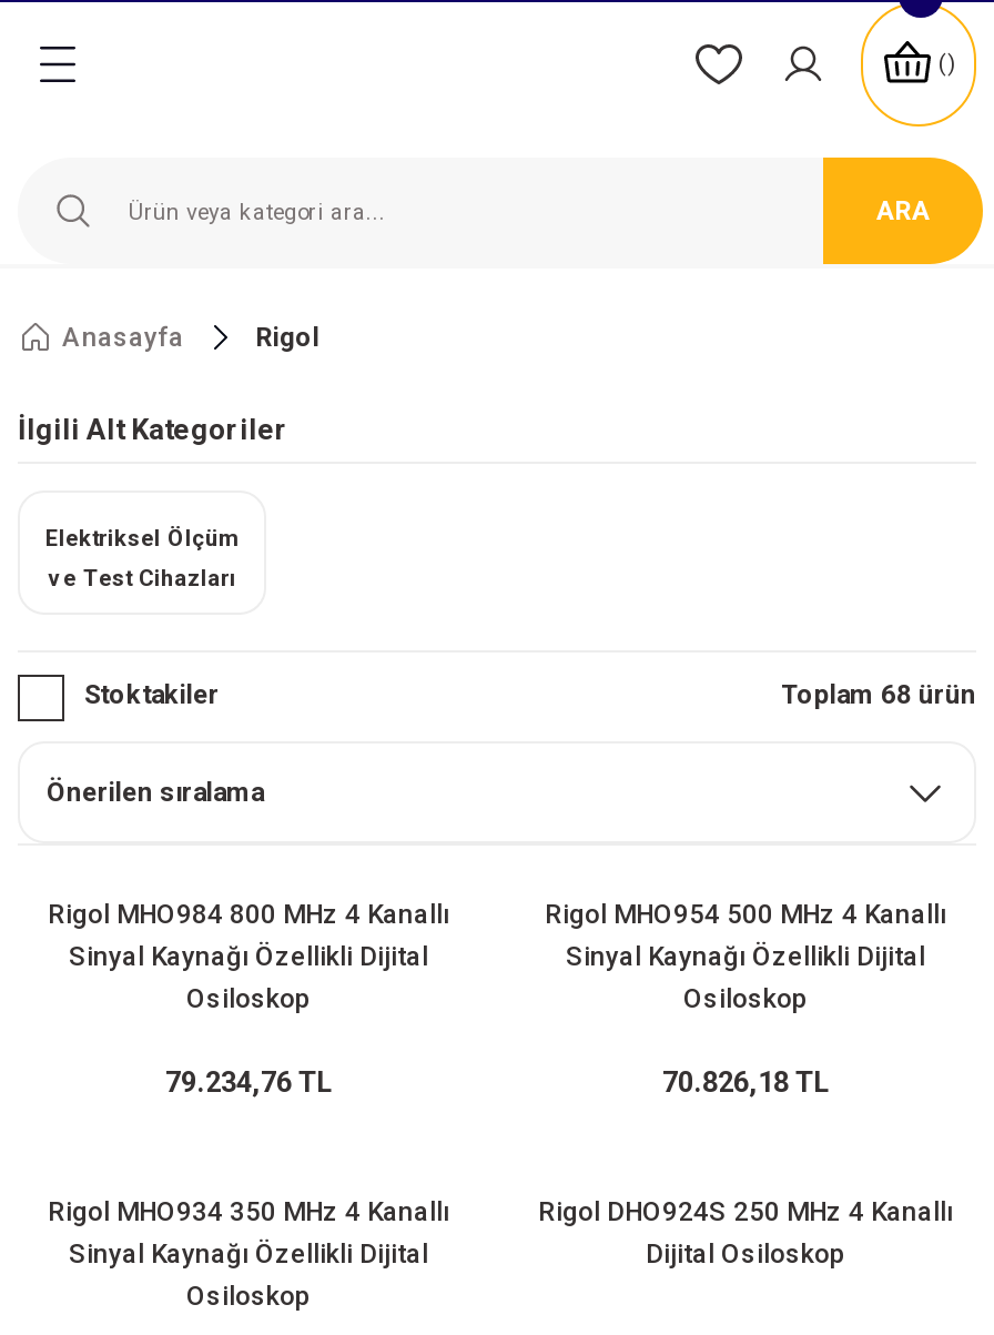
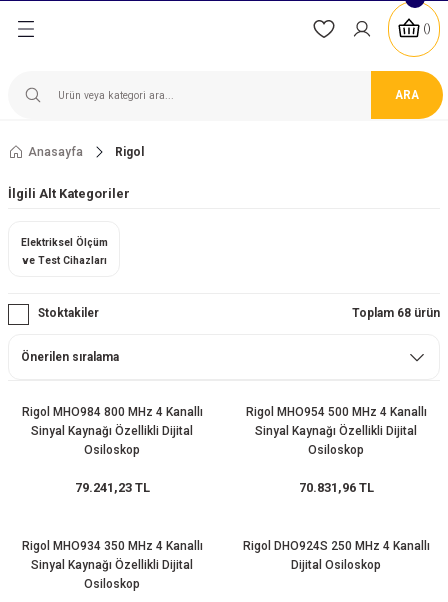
[165,1065,332,1098] 79.234,76 TL -> [74,480,149,495] 79.241,23 TL
[662,1065,829,1098] 70.826,18 TL -> [298,480,373,495] 70.831,96 TL

